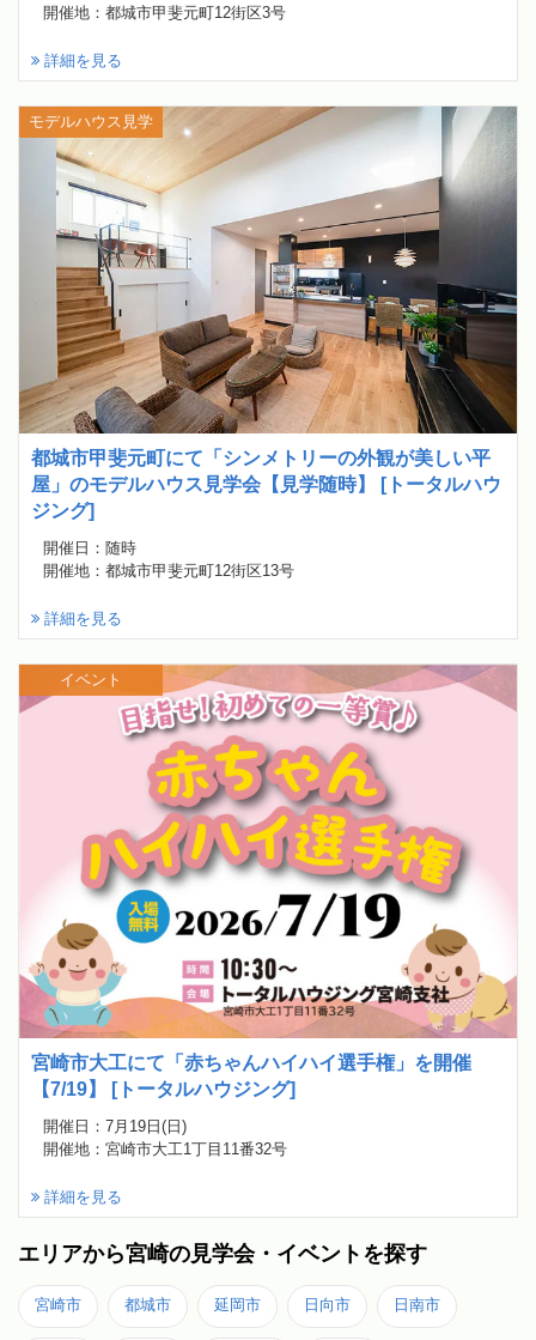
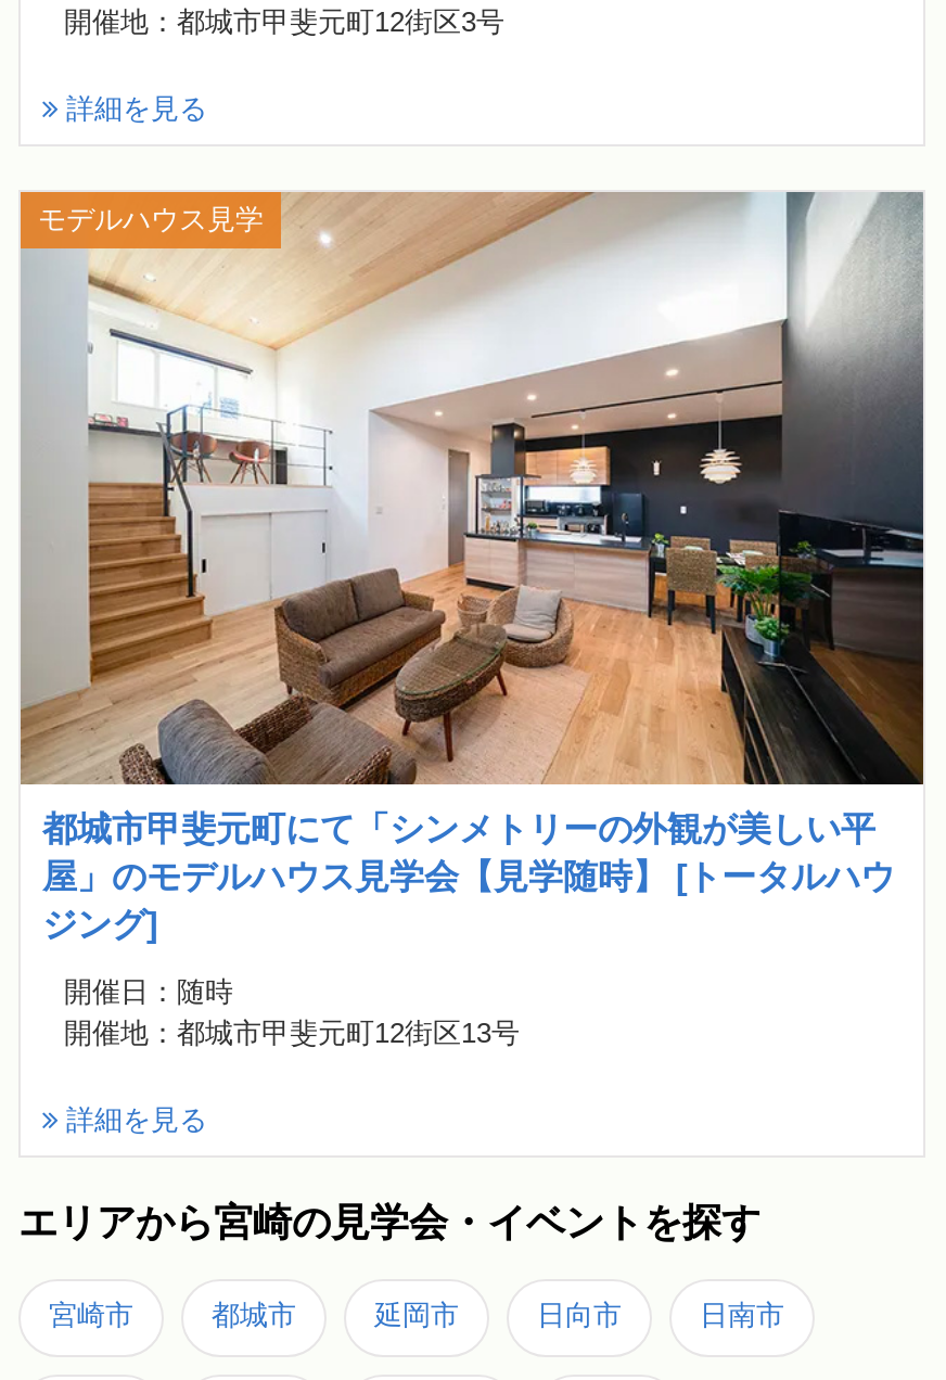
[18,663,518,1039] [image] | イベント -> none
[31,1052,471,1206] 宮崎市大工にて「赤ちゃんハイハイ選手権」を開催 | 【7/19】 [トータルハウジング] | 開催日：7月19日(日) | 開催地：宮崎市大工1丁目11番32号 | 詳細を見る -> none

